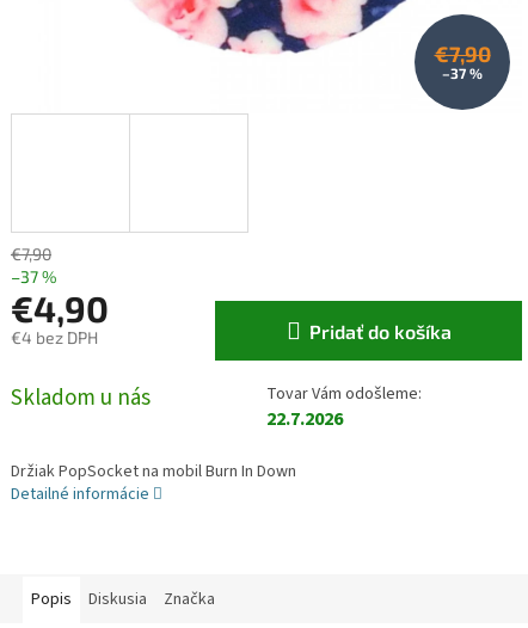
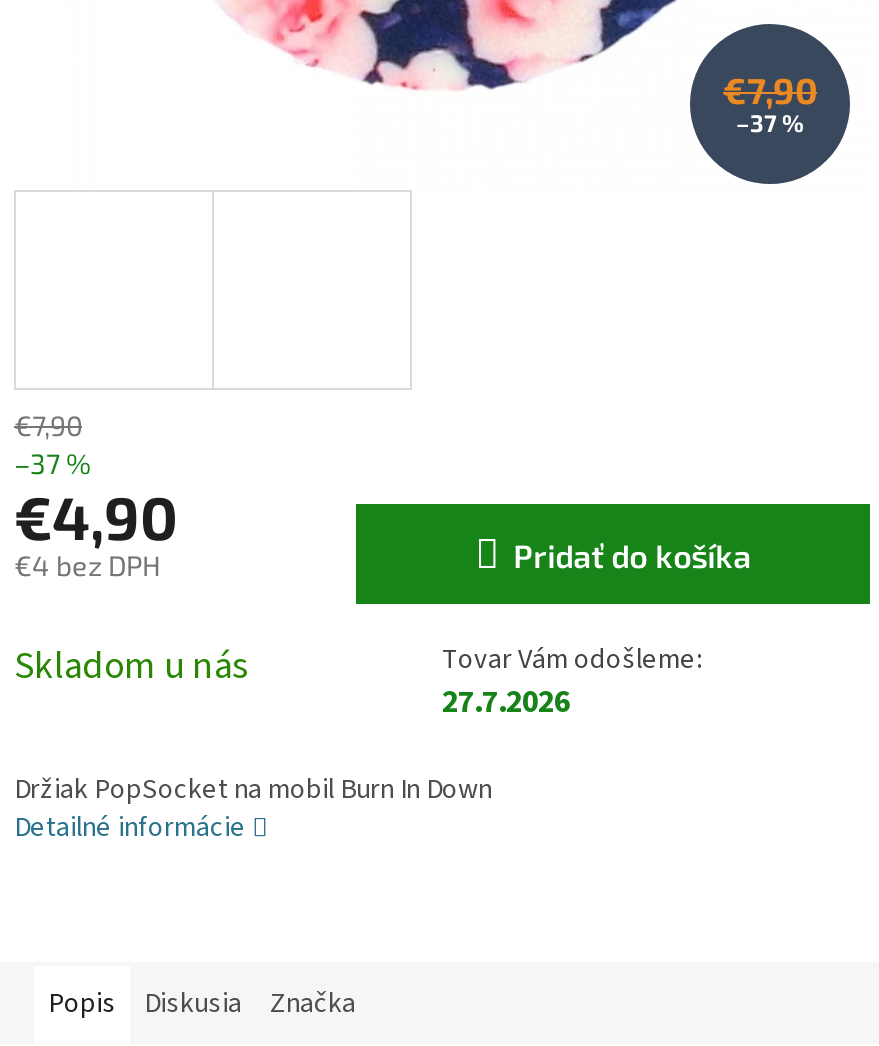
[266,406,343,432] 22.7.2026 -> [442,680,570,724] 27.7.2026

